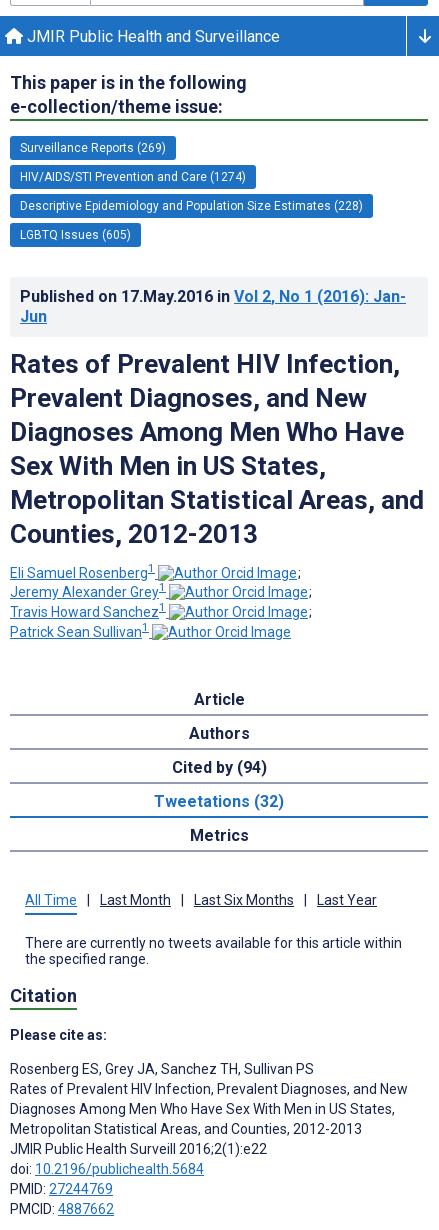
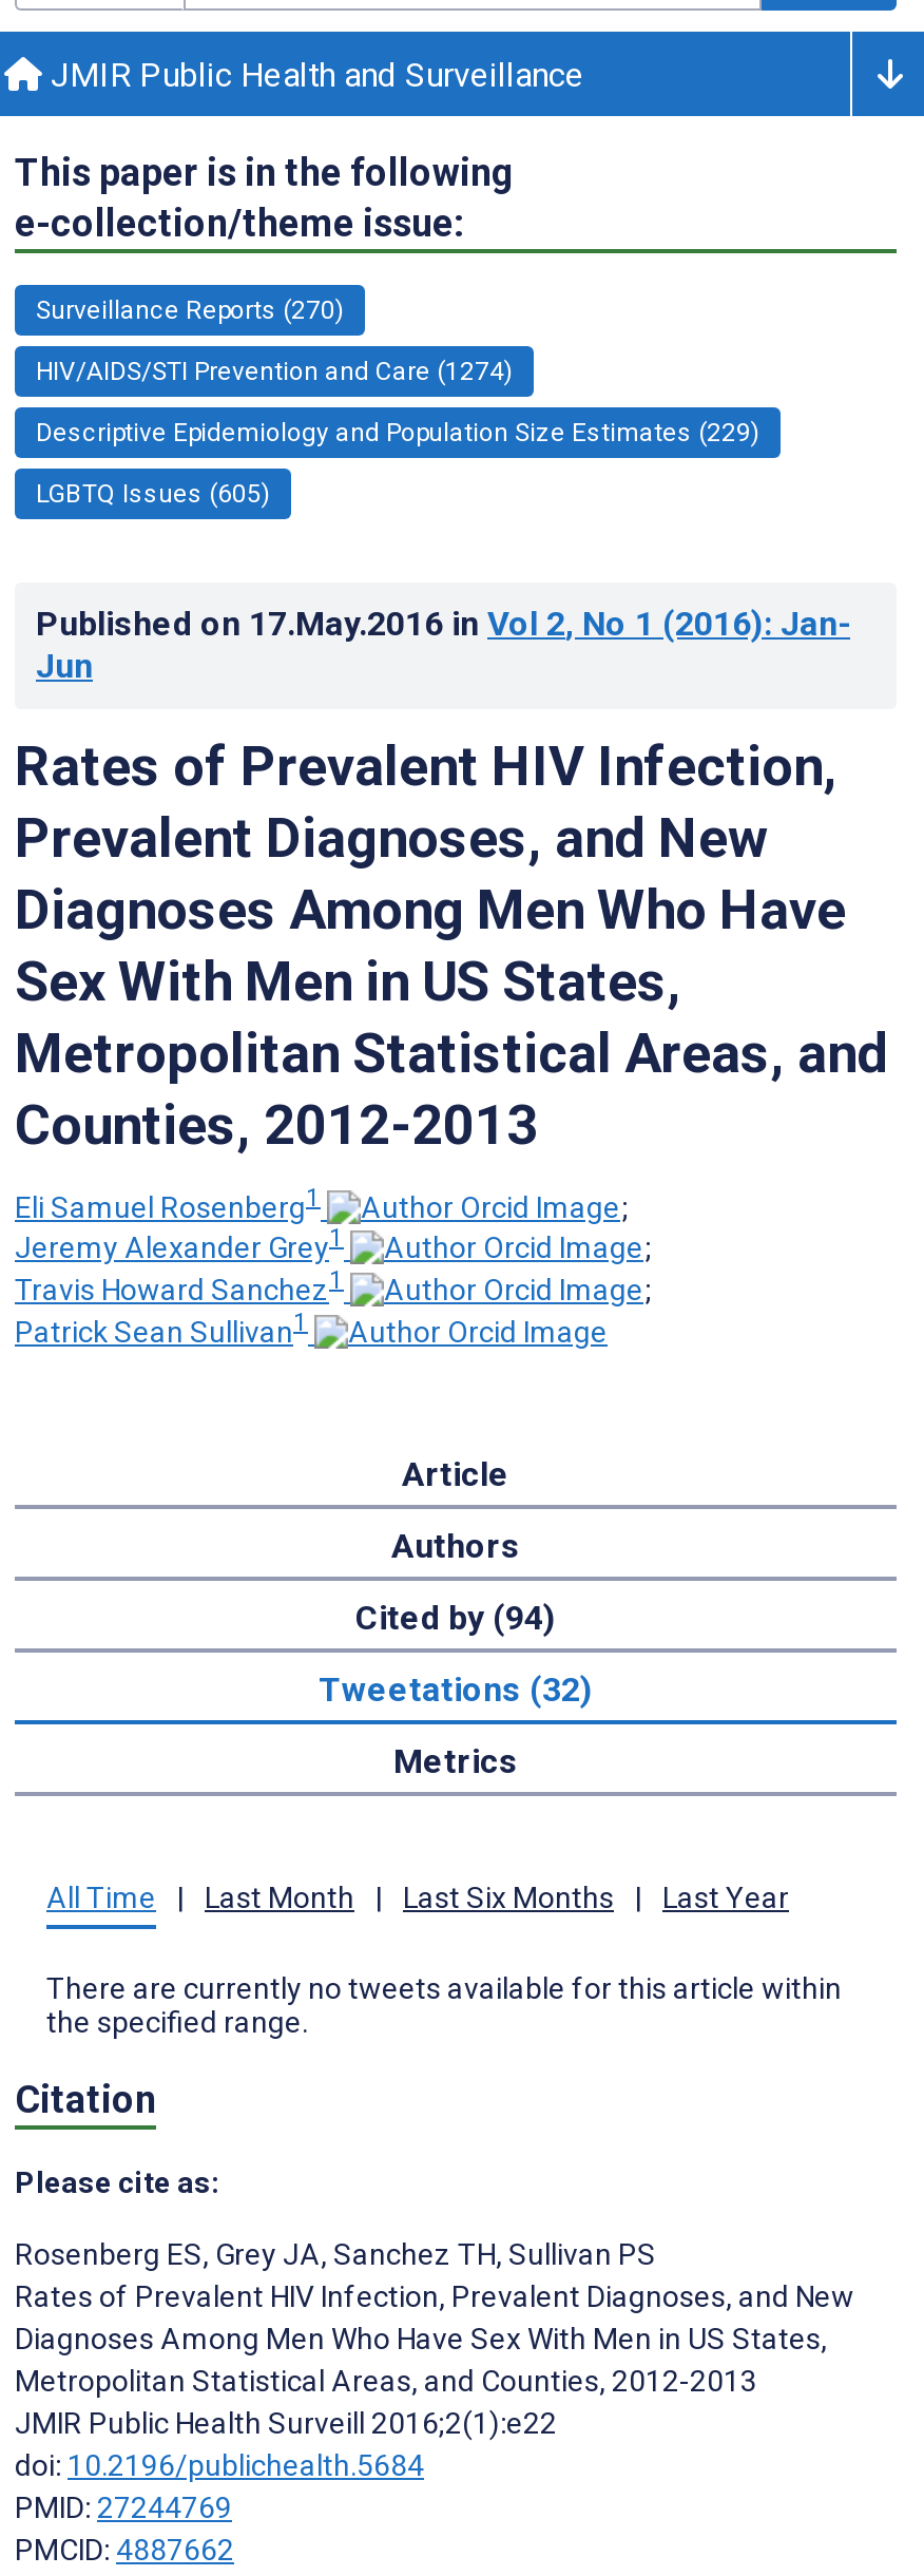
[20,141,166,155] Surveillance Reports (269) -> [36,295,344,325] Surveillance Reports (270)
[20,199,363,213] Descriptive Epidemiology and Population Size Estimates (228) -> [36,418,759,447] Descriptive Epidemiology and Population Size Estimates (229)

